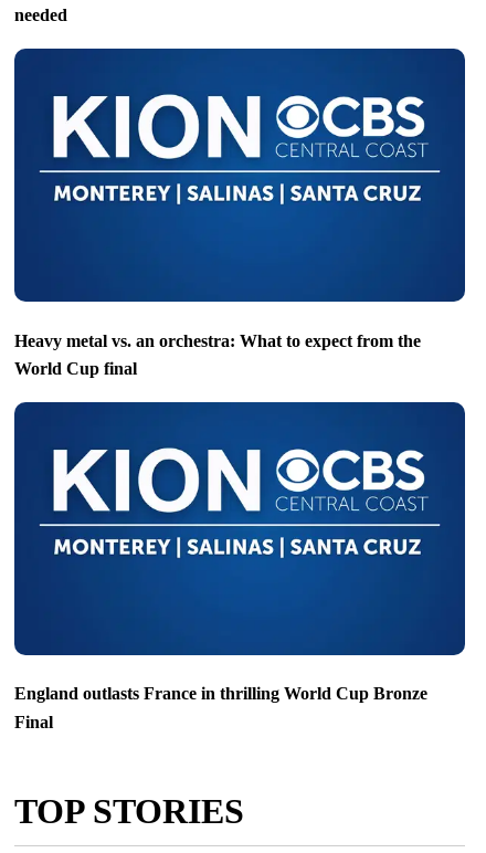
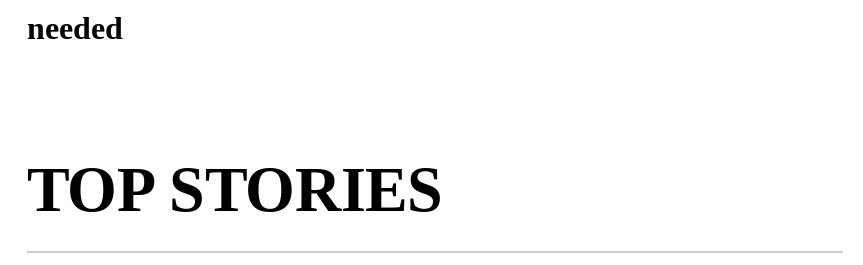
[13,48,466,378] [image] | Heavy metal vs. an orchestra: What to expect from the | World Cup final -> none
[13,401,466,731] [image] | England outlasts France in thrilling World Cup Bronze | Final -> none

